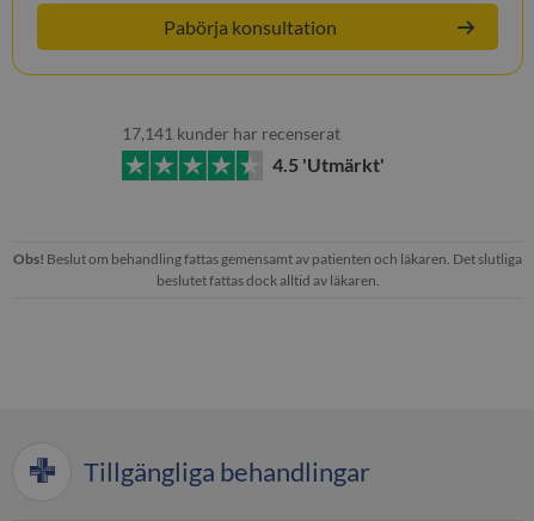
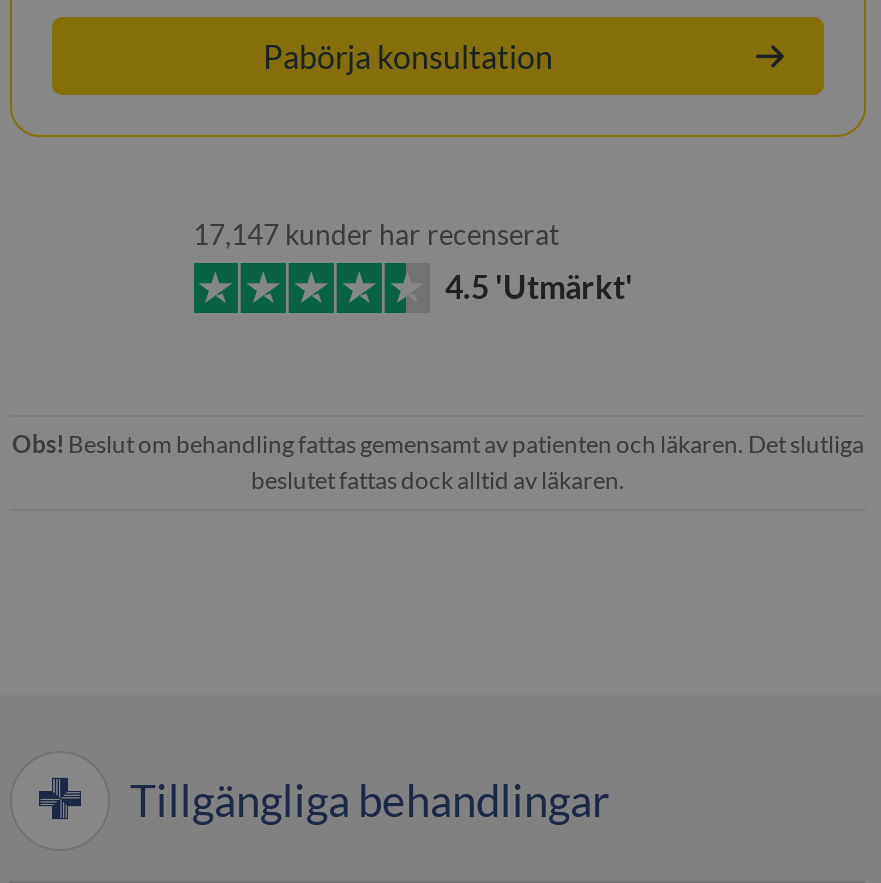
[121,123,340,143] 17,141 kunder har recenserat -> [193,217,559,251] 17,147 kunder har recenserat

